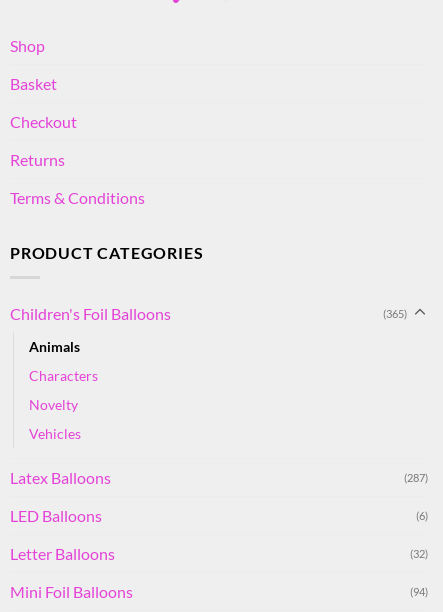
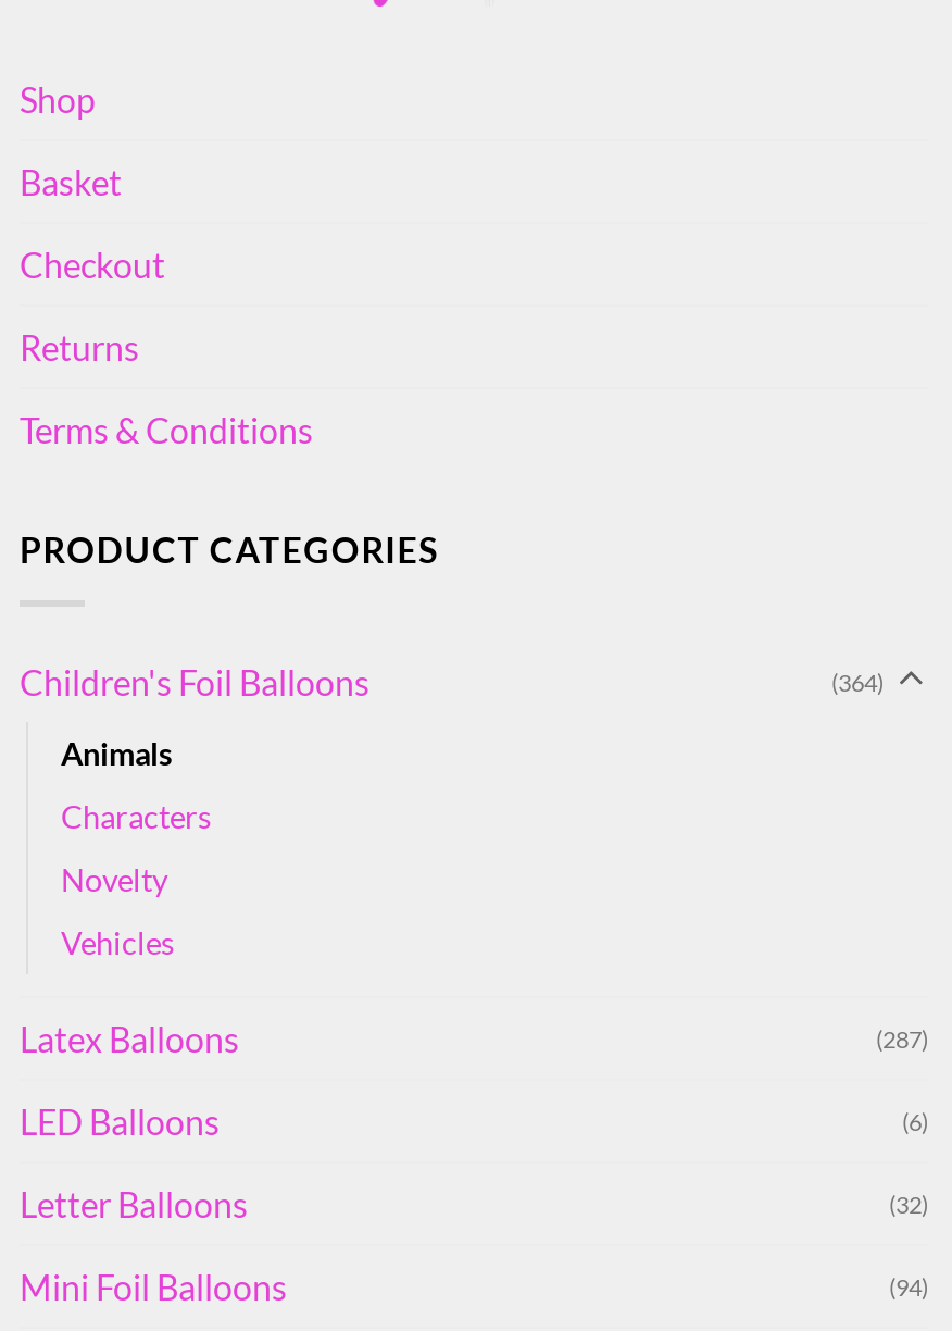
[383,307,407,320] (365) -> [831,668,884,696] (364)

